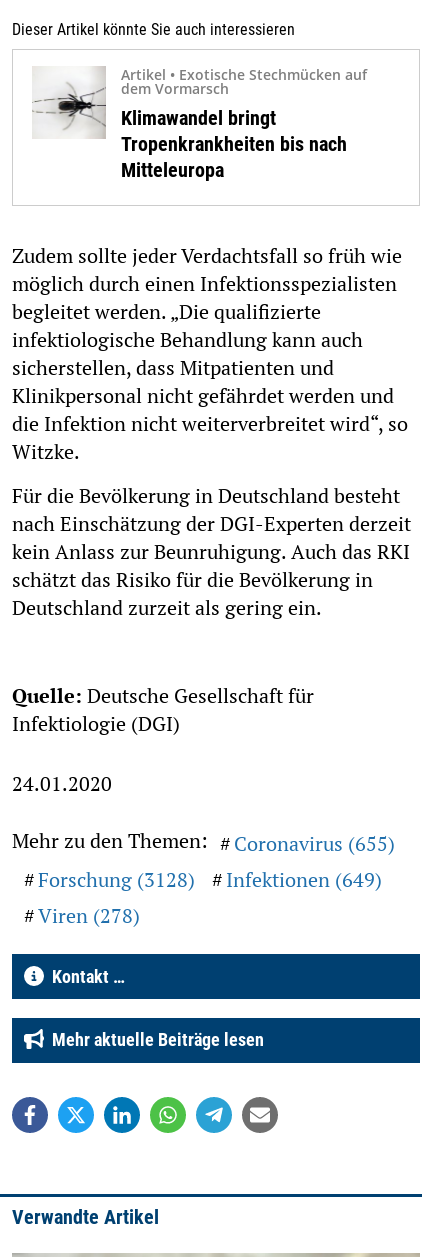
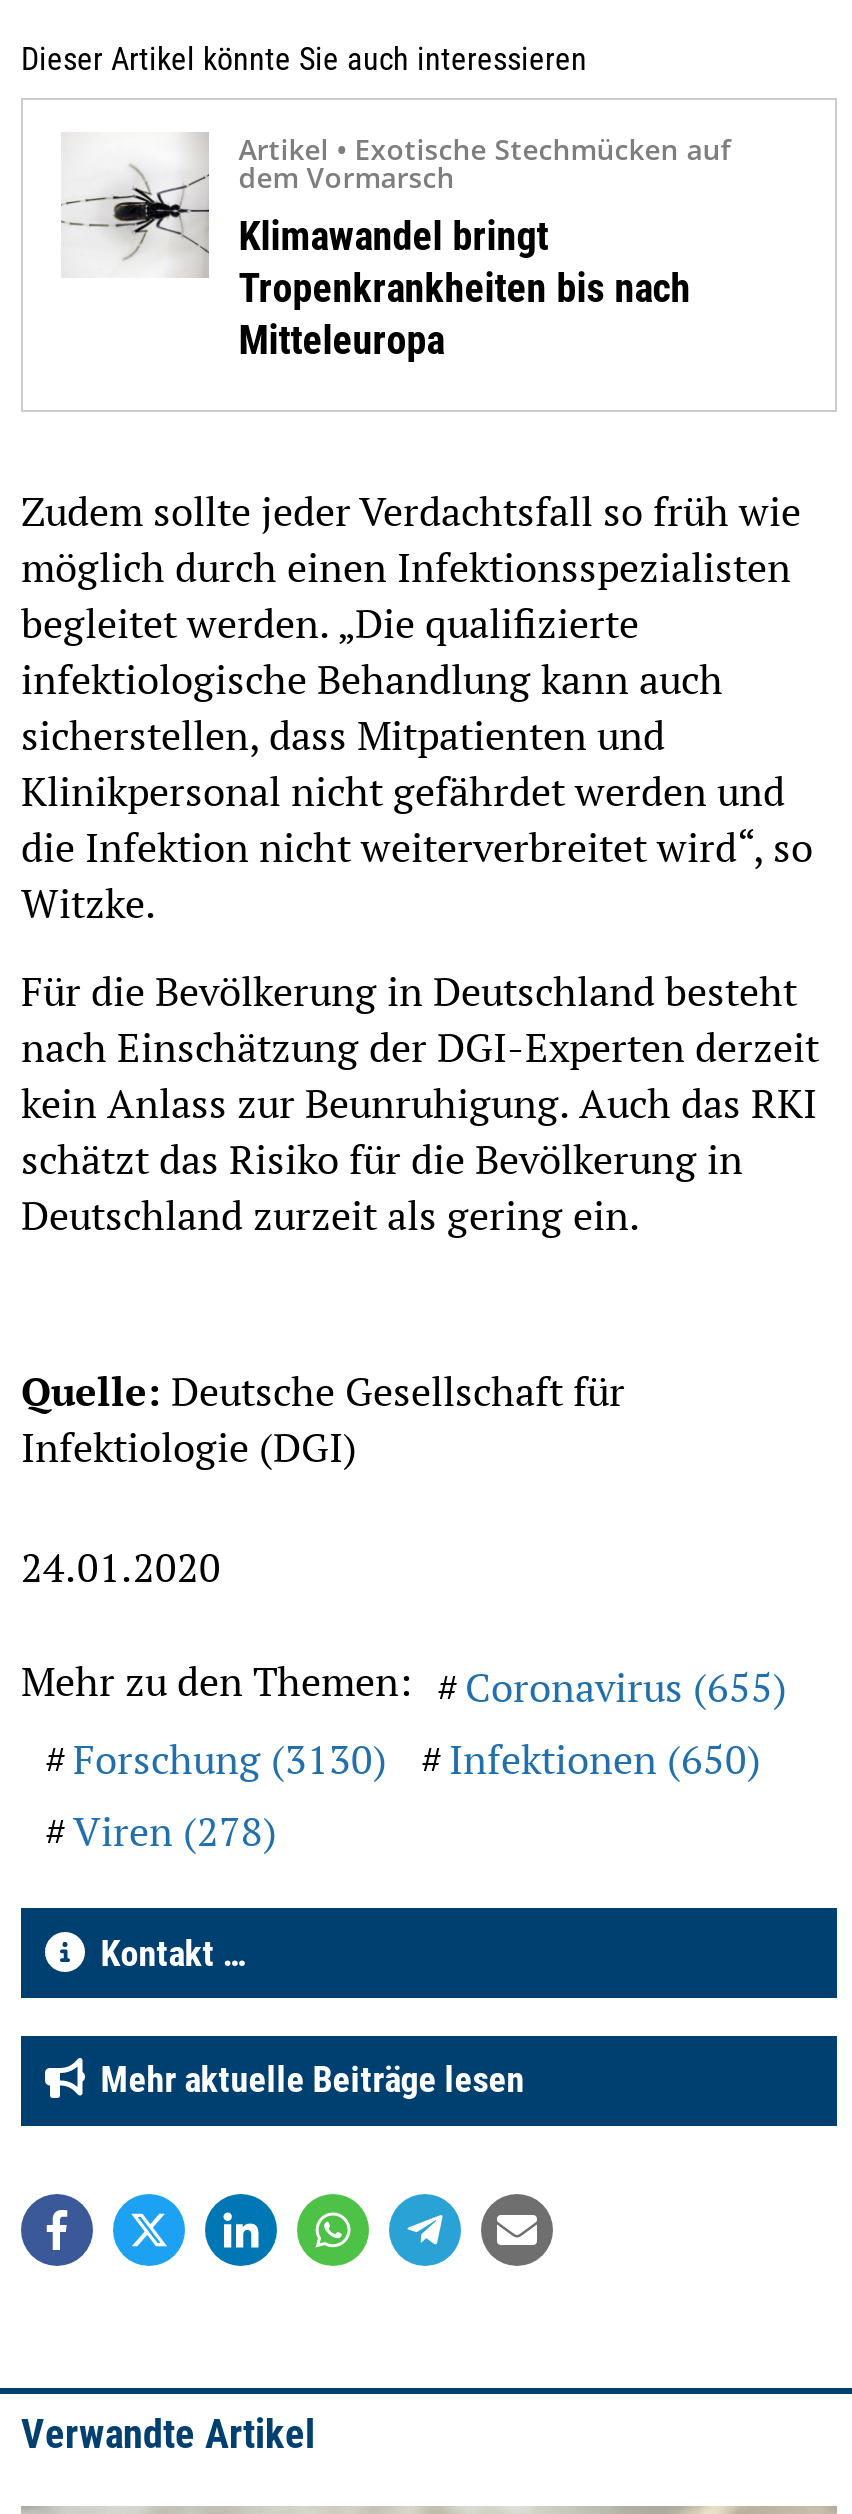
[38,866,195,893] Forschung (3128) -> [73,1732,387,1786] Forschung (3130)
[226,866,382,893] Infektionen (649) -> [449,1732,761,1786] Infektionen (650)

